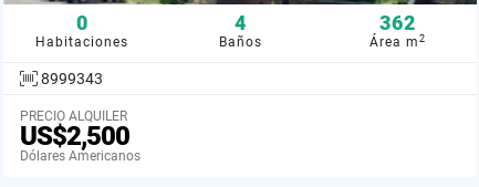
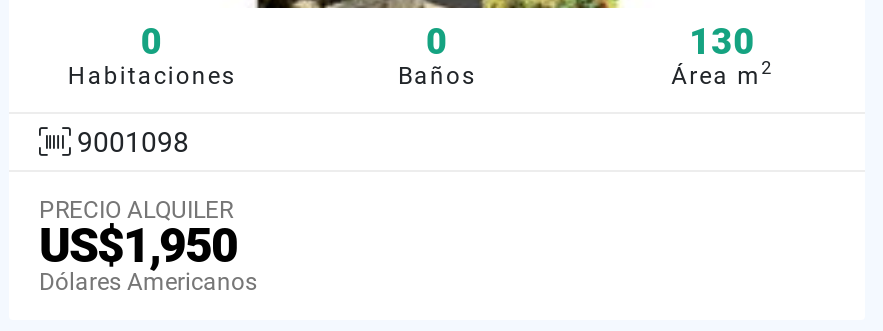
[234,11,246,34] 4 -> [426,20,448,62] 0
[380,11,416,34] 362 -> [689,20,755,62] 130
[41,69,103,87] 8999343 -> [77,126,189,158] 9001098
[20,120,129,151] US$2,500 -> [39,218,237,274] US$1,950

